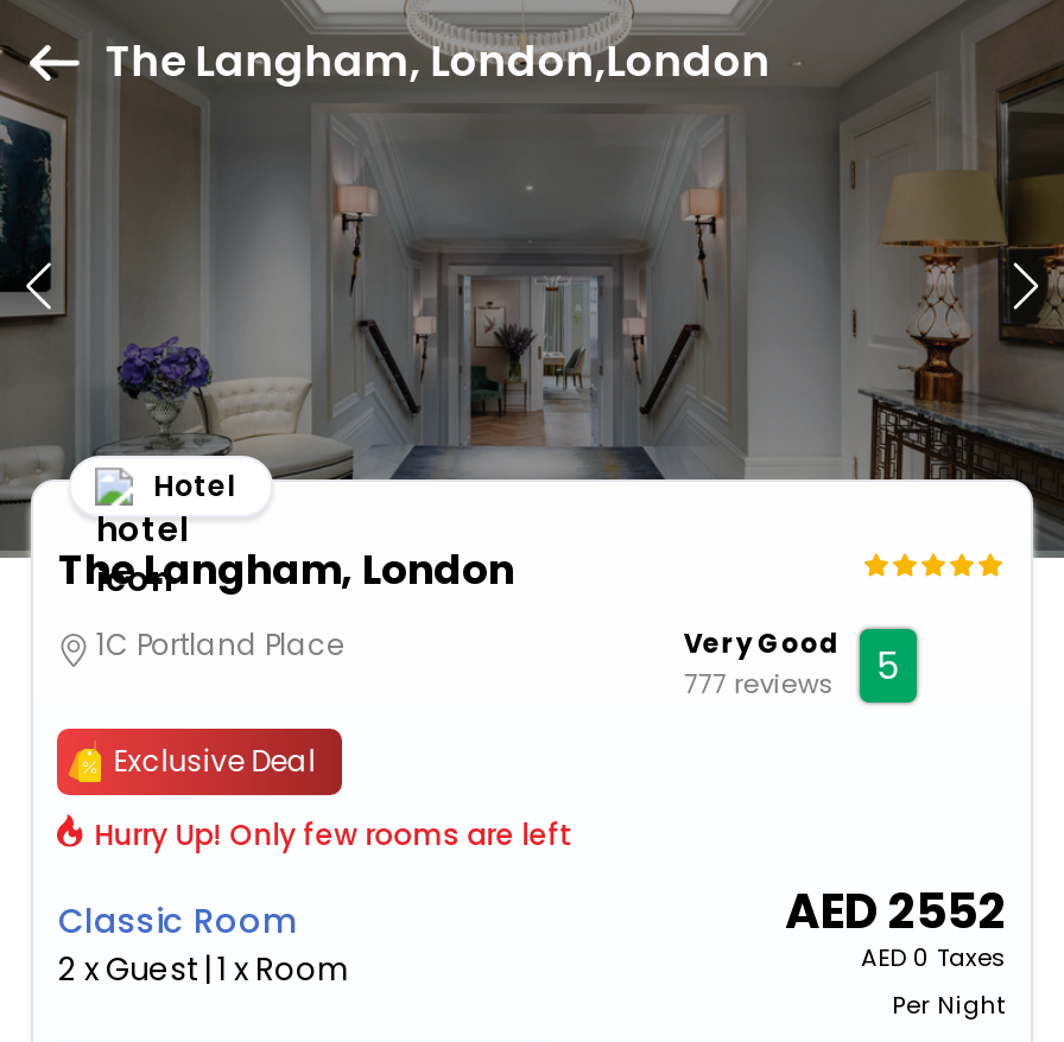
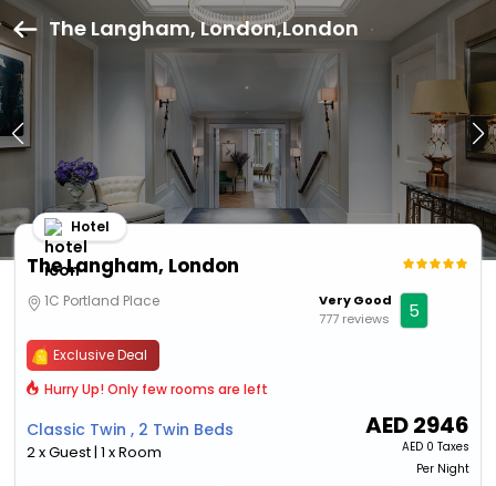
[785,878,1006,944] AED 2552 -> [365,410,469,440] AED 2946
[58,898,295,946] Classic Room -> [27,419,234,441] Classic Twin , 2 Twin Beds

